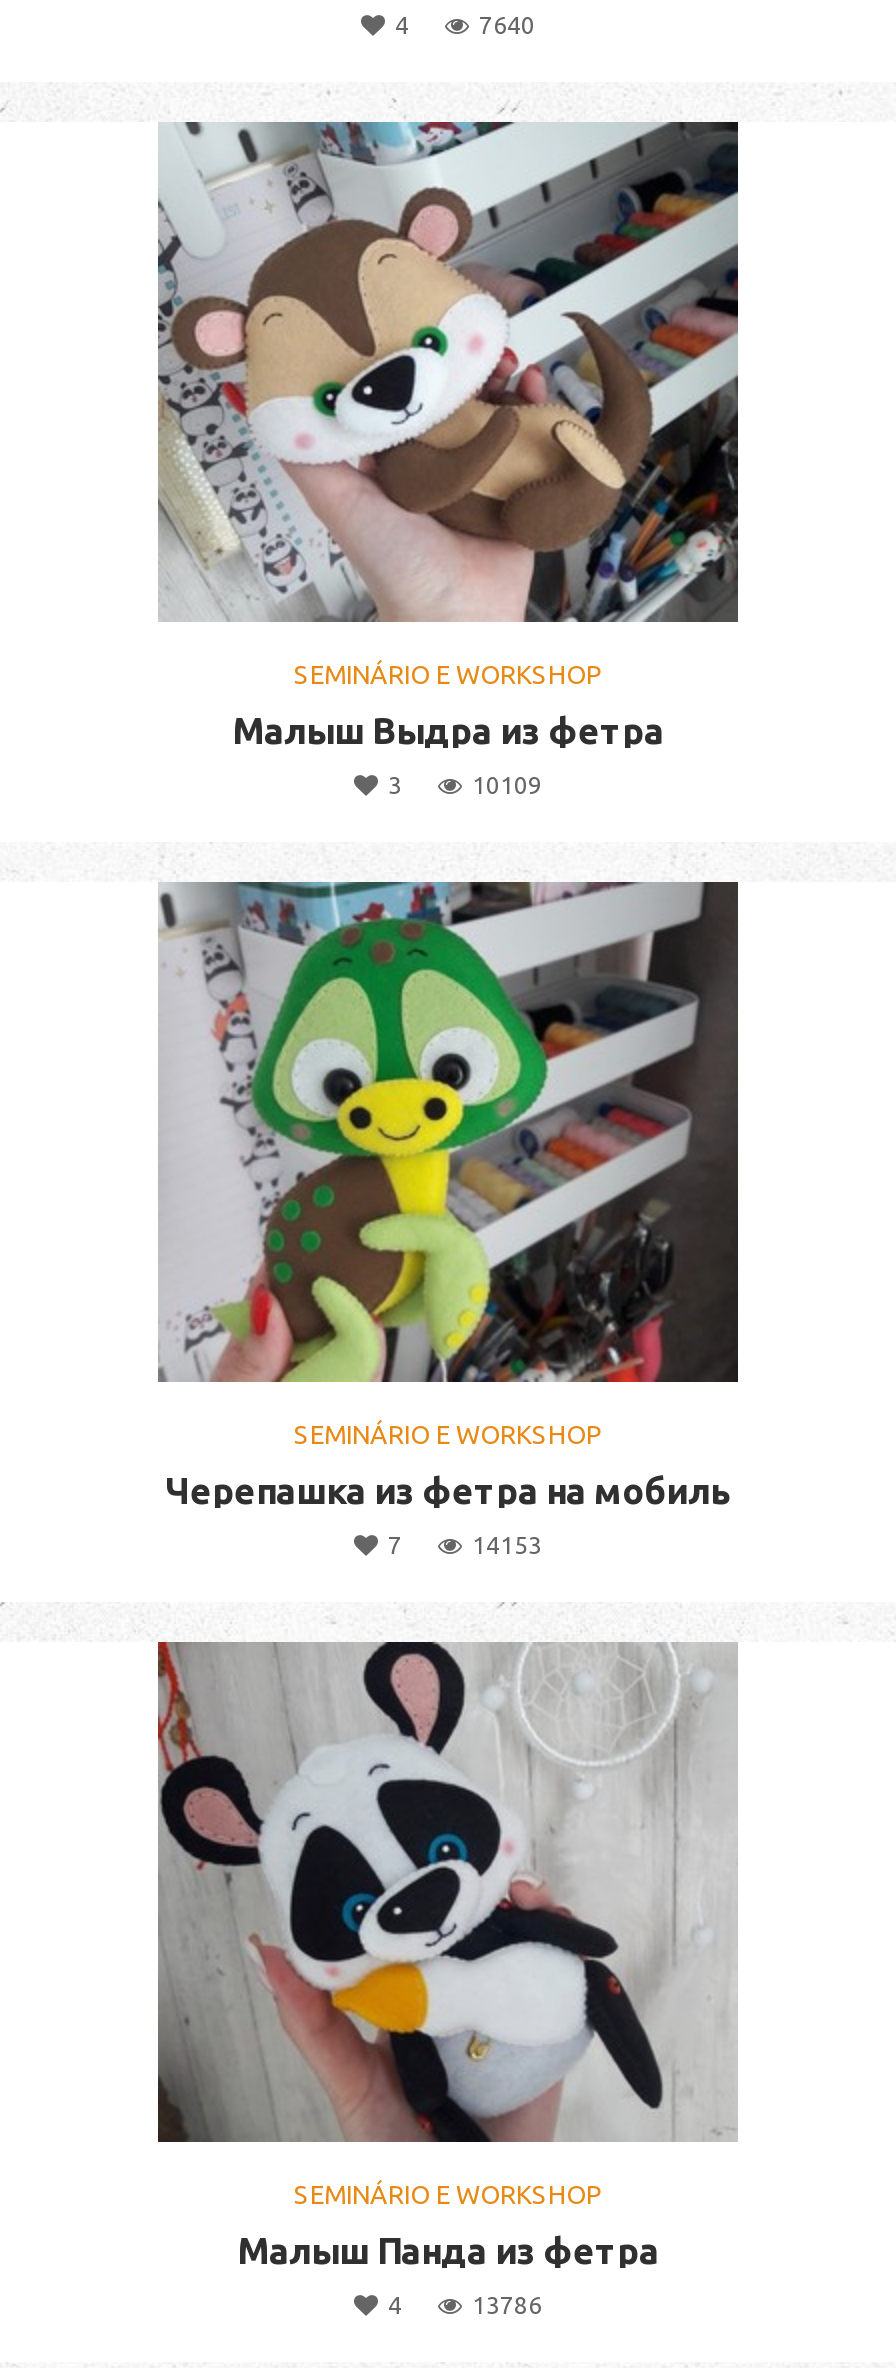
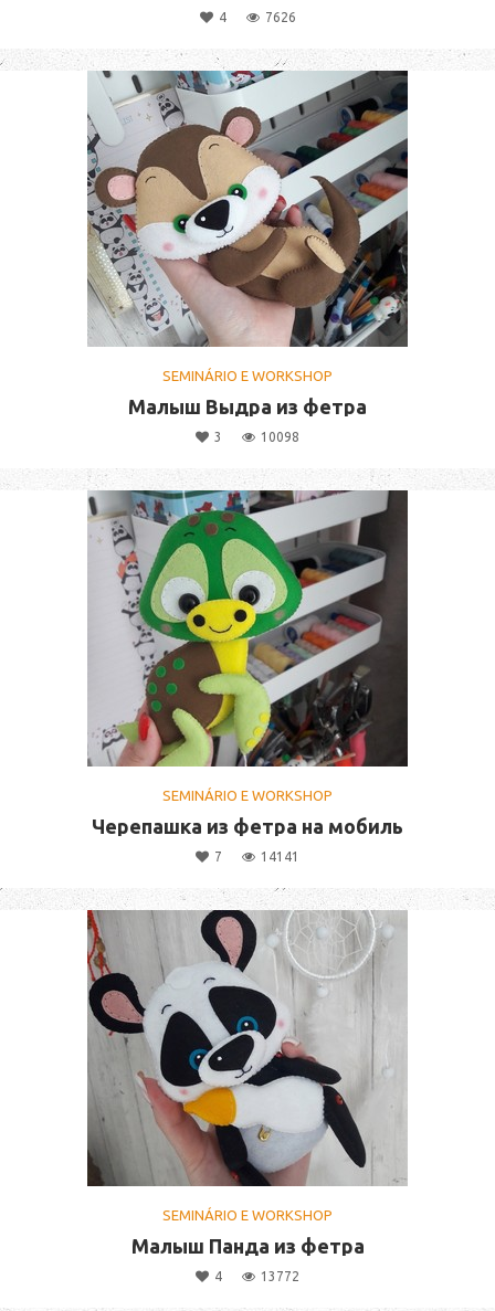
[479,12,535,38] 7640 -> [265,10,296,24] 7626
[472,772,542,798] 10109 -> [261,430,299,444] 10098
[472,1532,542,1558] 14153 -> [261,849,299,864] 14141
[472,2292,542,2318] 13786 -> [261,1269,299,1283] 13772

